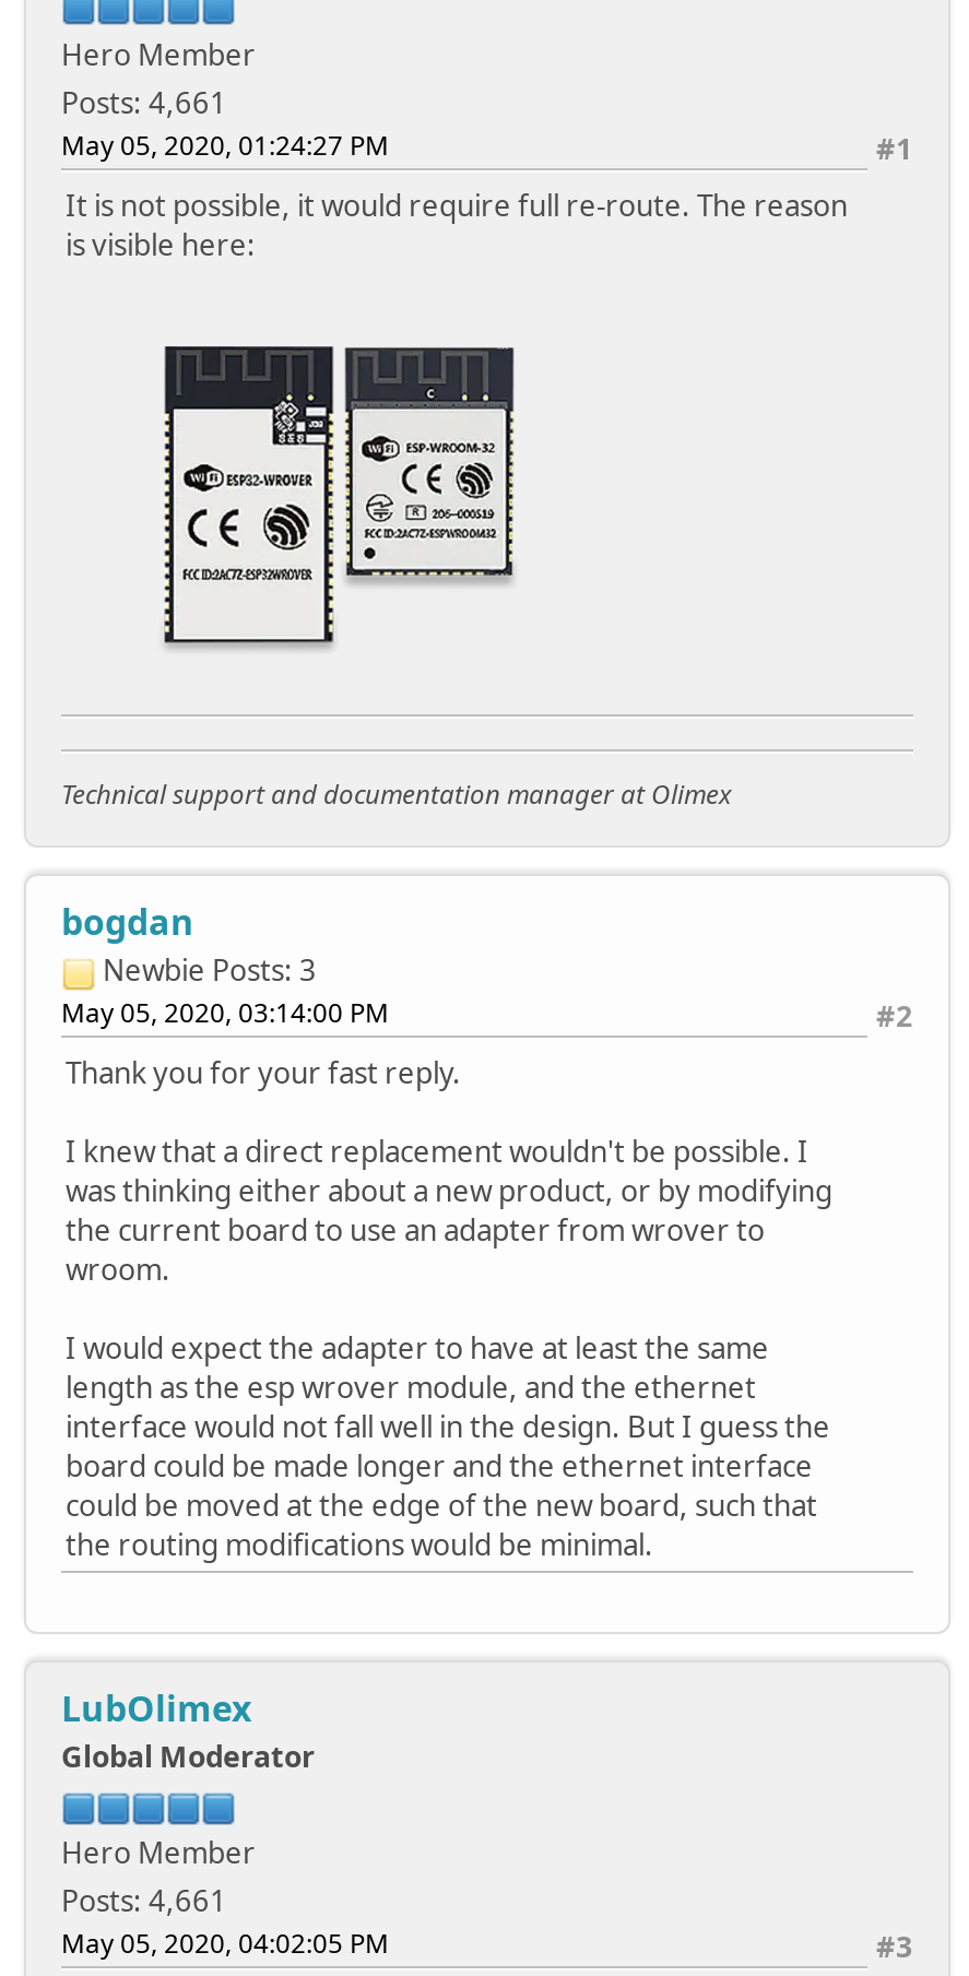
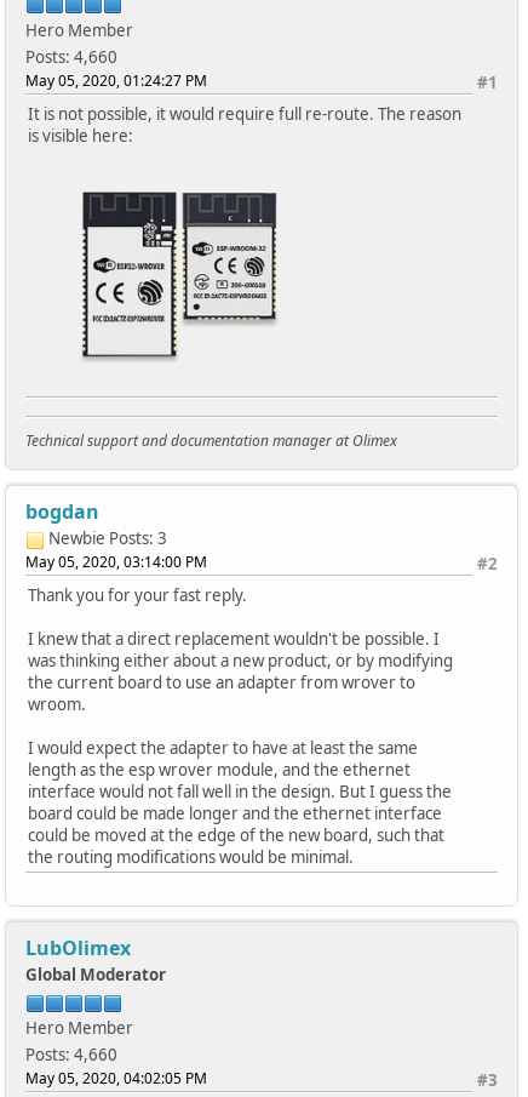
[61,82,227,121] Posts: 4,661 -> [25,45,117,67] Posts: 4,660
[61,1881,227,1921] Posts: 4,661 -> [25,1044,117,1066] Posts: 4,660

